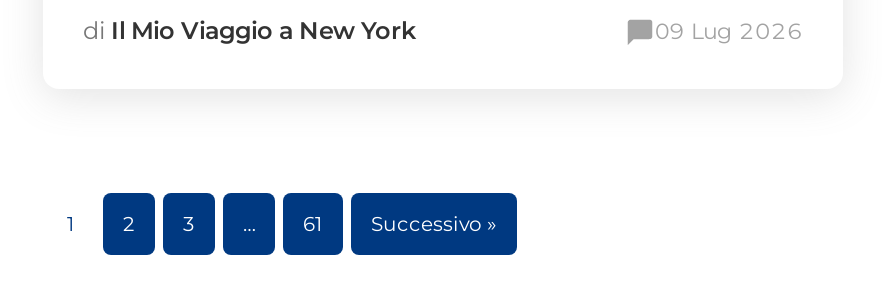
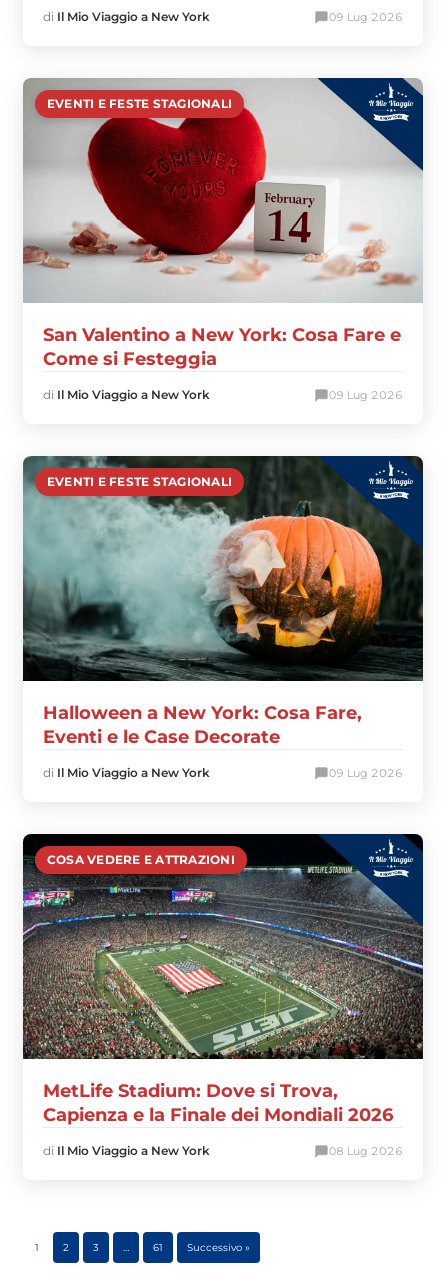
none -> [22,77,424,303] [image] | EVENTI E FESTE STAGIONALI
none -> [22,455,424,682] [image] | EVENTI E FESTE STAGIONALI
none -> [22,833,424,1060] [image] | COSA VEDERE E ATTRAZIONI
none -> [43,324,403,402] San Valentino a New York: Cosa Fare e | Come si Festeggia | di Il Mio Viaggio a New York | 09 Lug 2026
none -> [43,702,403,780] Halloween a New York: Cosa Fare, | Eventi e le Case Decorate | di Il Mio Viaggio a New York | 09 Lug 2026
none -> [43,1080,403,1158] MetLife Stadium: Dove si Trova, | Capienza e la Finale dei Mondiali 2026 | di Il Mio Viaggio a New York | 08 Lug 2026

